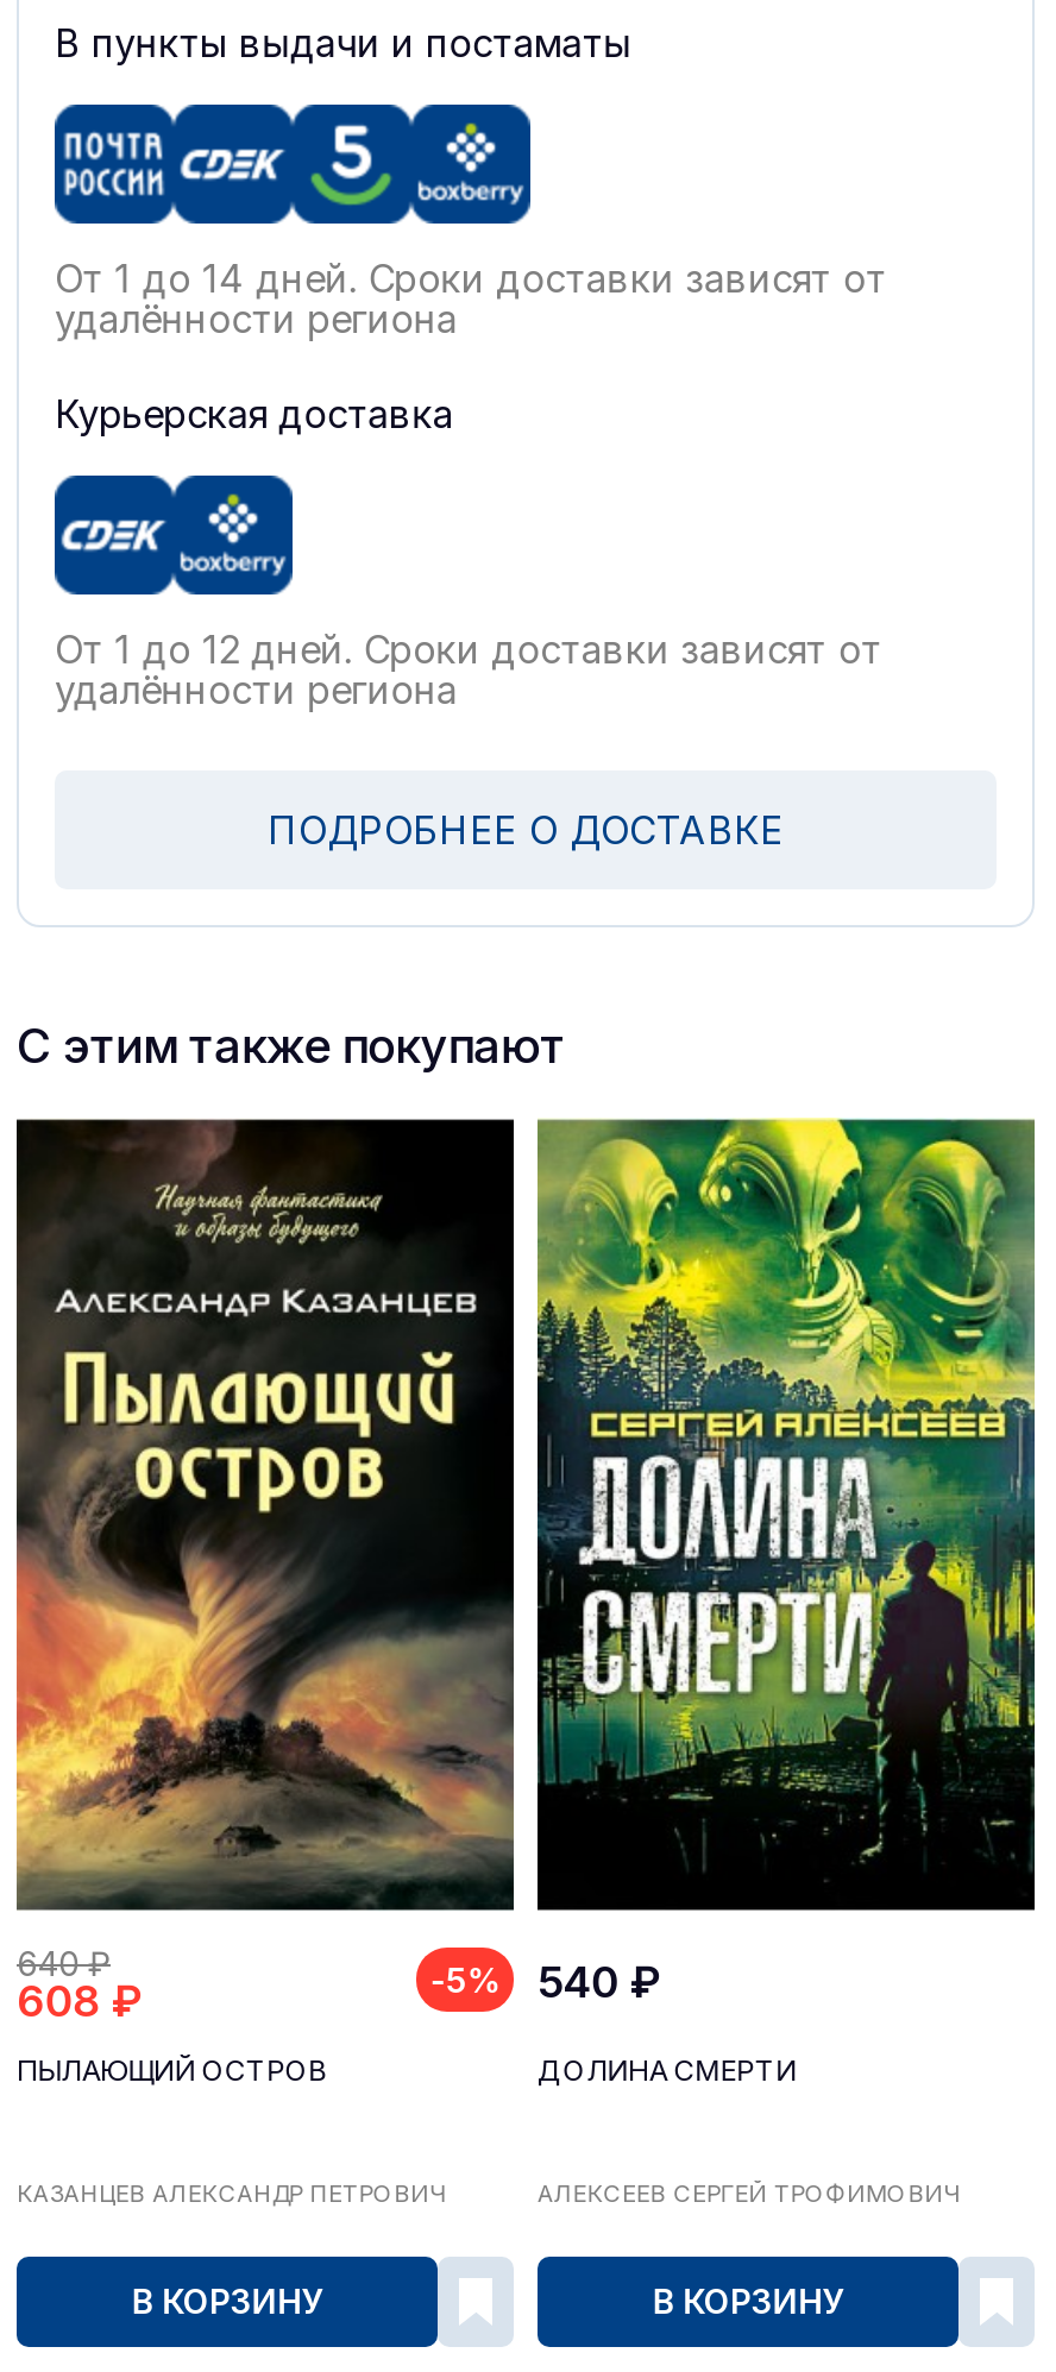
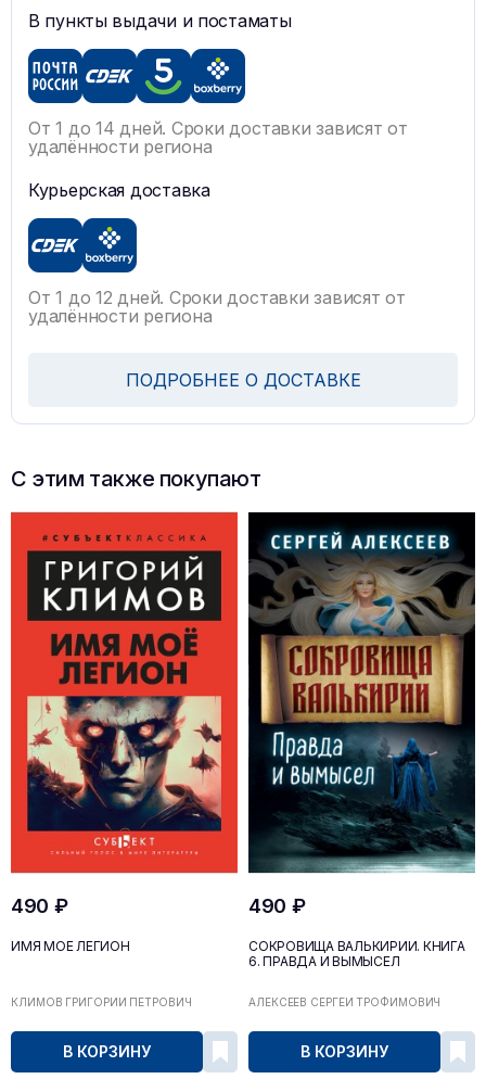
[14,1118,516,2026] [image] | 640 ₽ | 608 ₽ | -5% -> [10,511,239,918] [image] | 490 ₽
[535,1118,1037,2008] [image] | 540 ₽ -> [247,511,476,918] [image] | 490 ₽
[17,2053,327,2089] ПЫЛАЮЩИЙ ОСТРОВ -> [11,938,130,954] ИМЯ МОЕ ЛЕГИОН
[538,2053,797,2089] ДОЛИНА СМЕРТИ -> [248,938,465,970] СОКРОВИЩА ВАЛЬКИРИИ. КНИГА | 6. ПРАВДА И ВЫМЫСЕЛ
[17,2179,445,2207] КАЗАНЦЕВ АЛЕКСАНДР ПЕТРОВИЧ -> [11,996,192,1009] КЛИМОВ ГРИГОРИЙ ПЕТРОВИЧ

